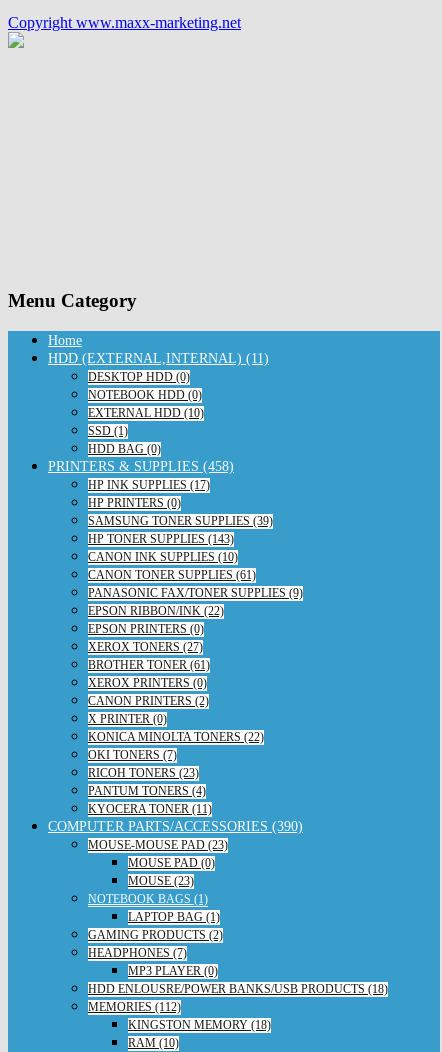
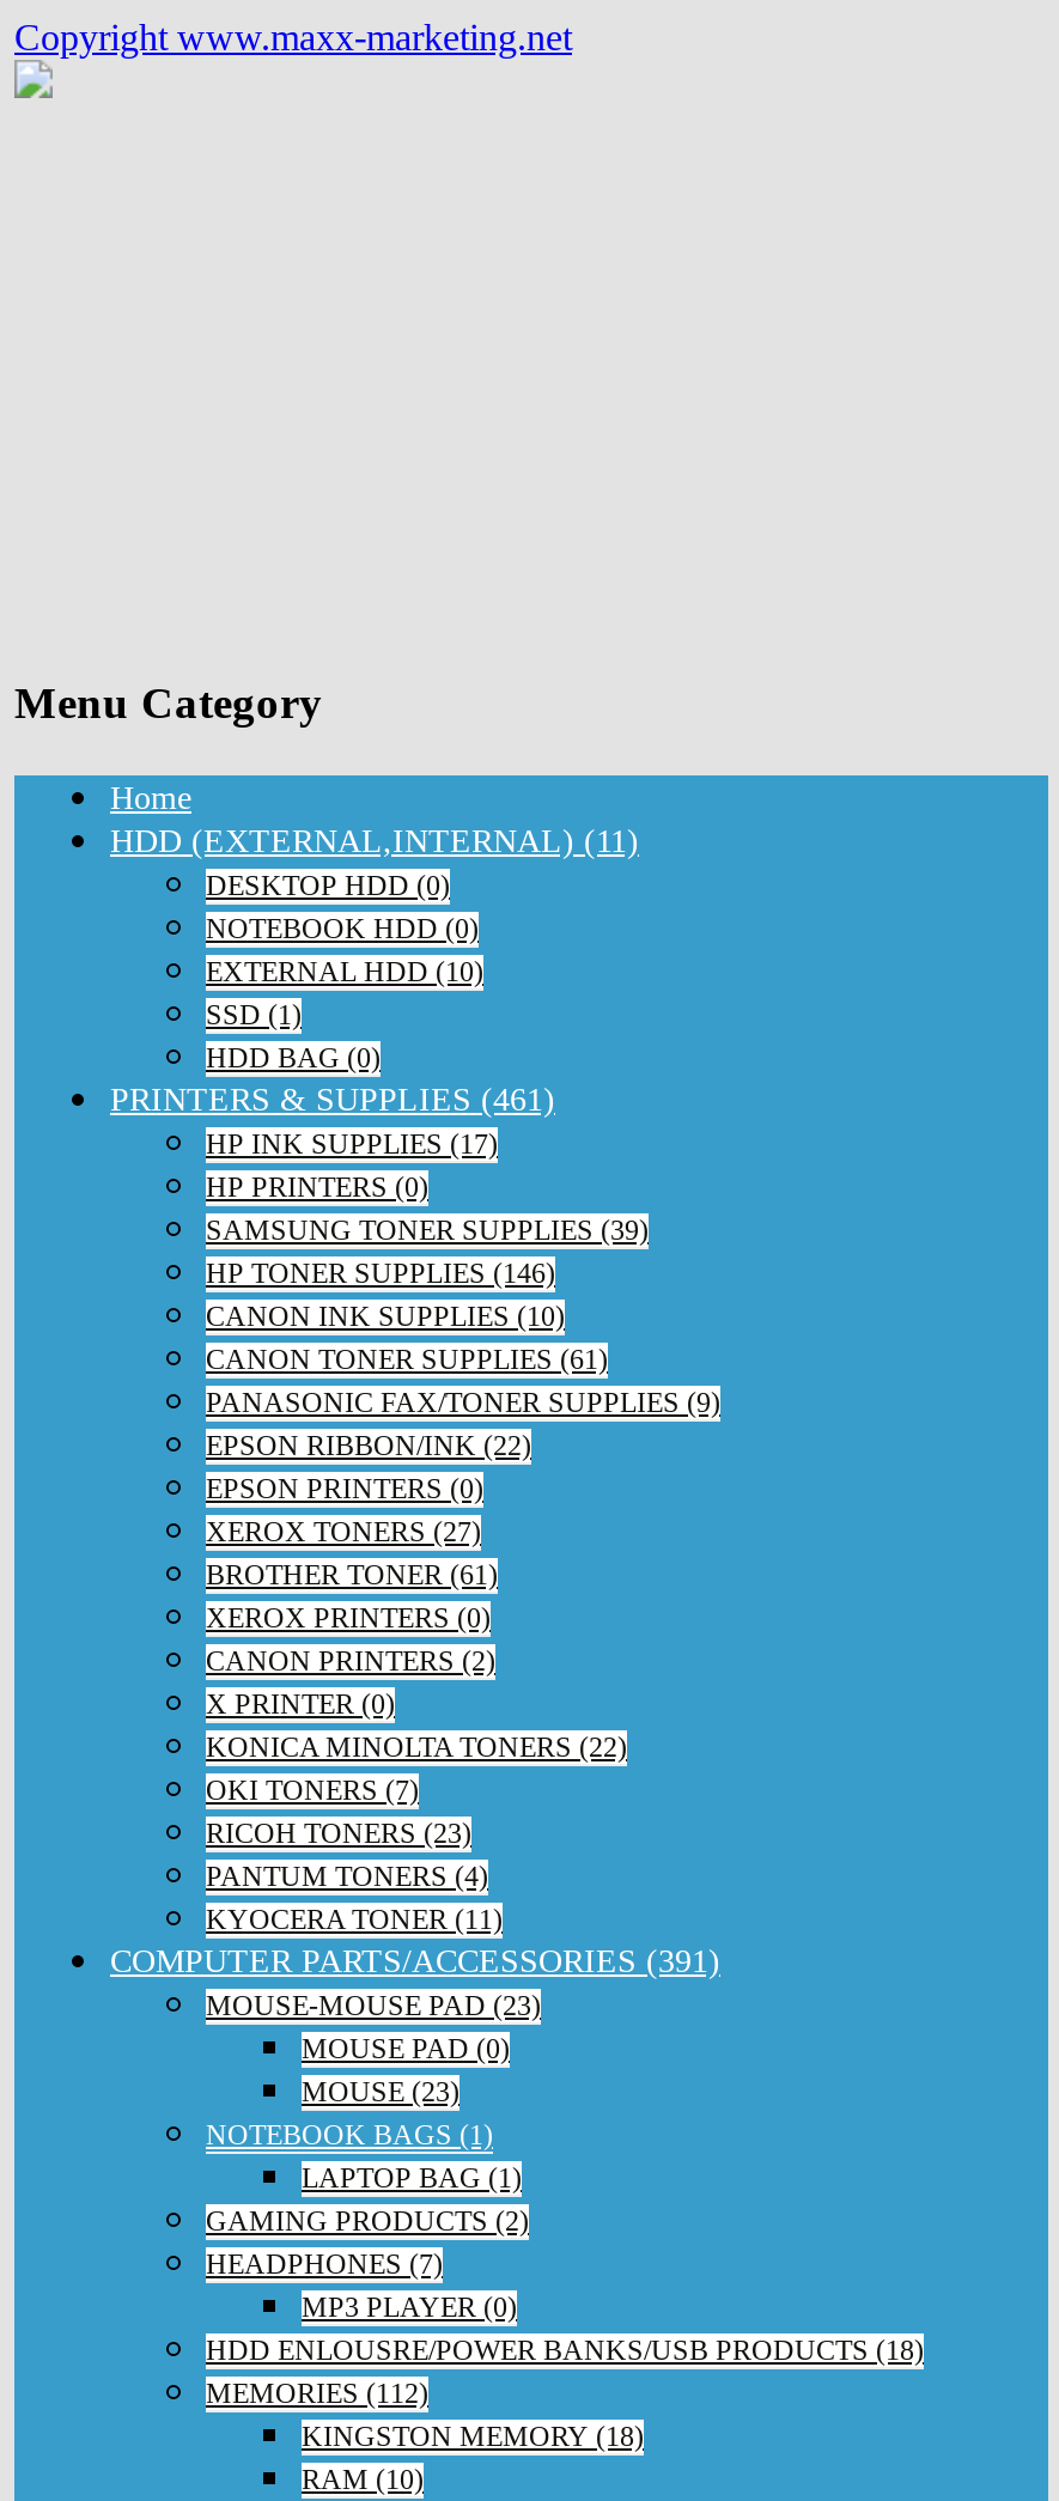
[48,459,234,474] PRINTERS & SUPPLIES (458) -> [110,1082,555,1118] PRINTERS & SUPPLIES (461)
[88,532,234,546] HP TONER SUPPLIES (143) -> [206,1257,555,1290] HP TONER SUPPLIES (146)
[48,819,303,834] COMPUTER PARTS/ACCESSORIES (390) -> [110,1944,720,1979] COMPUTER PARTS/ACCESSORIES (391)

